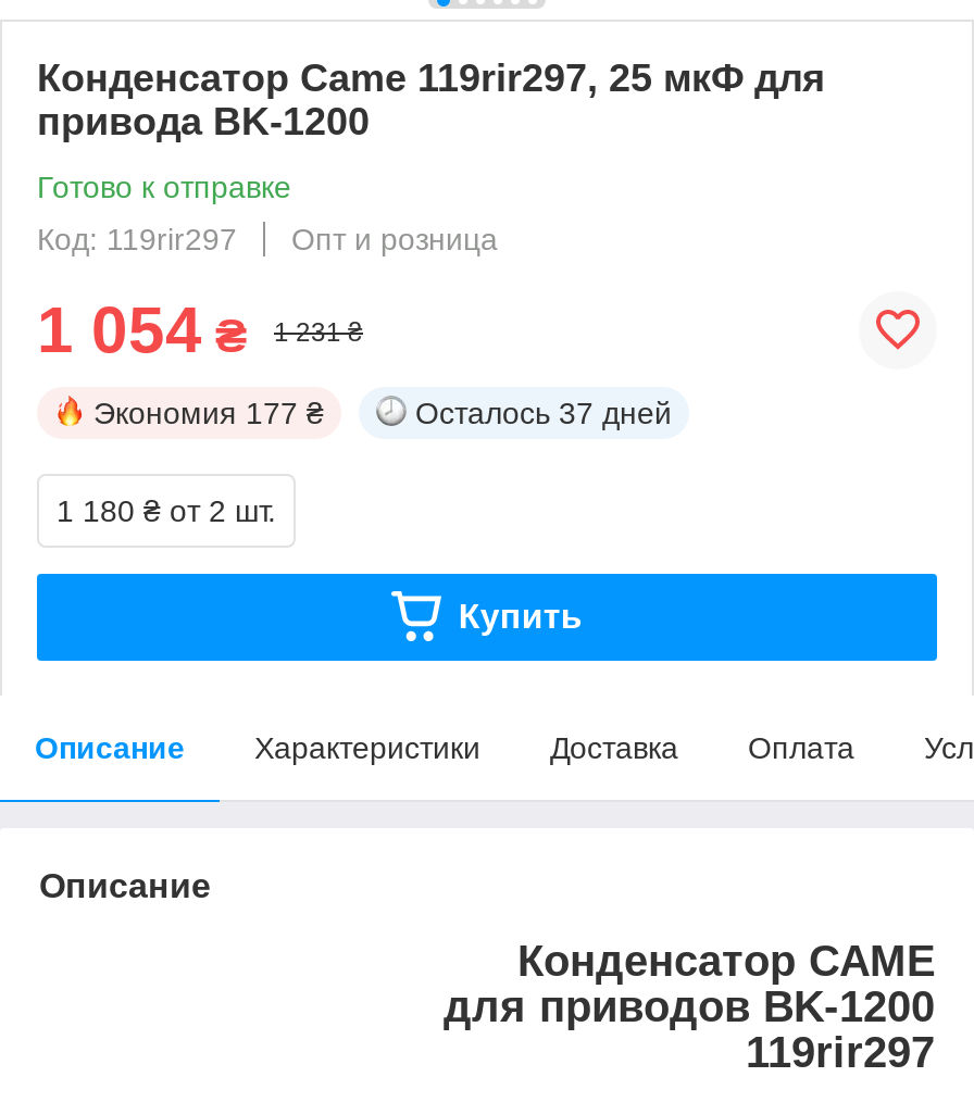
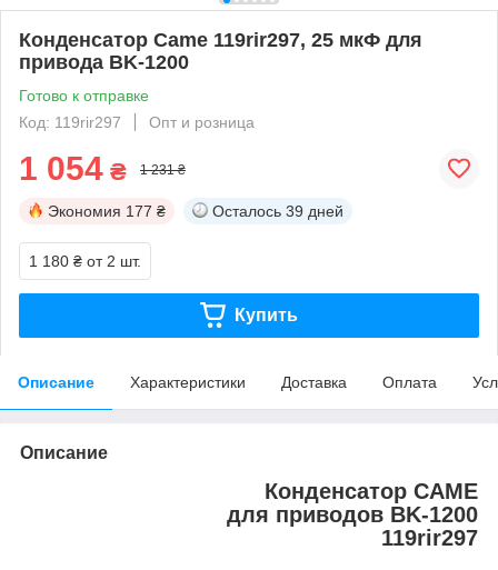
[415,395,672,430] Осталось 37 дней -> [212,202,343,220] Осталось 39 дней

